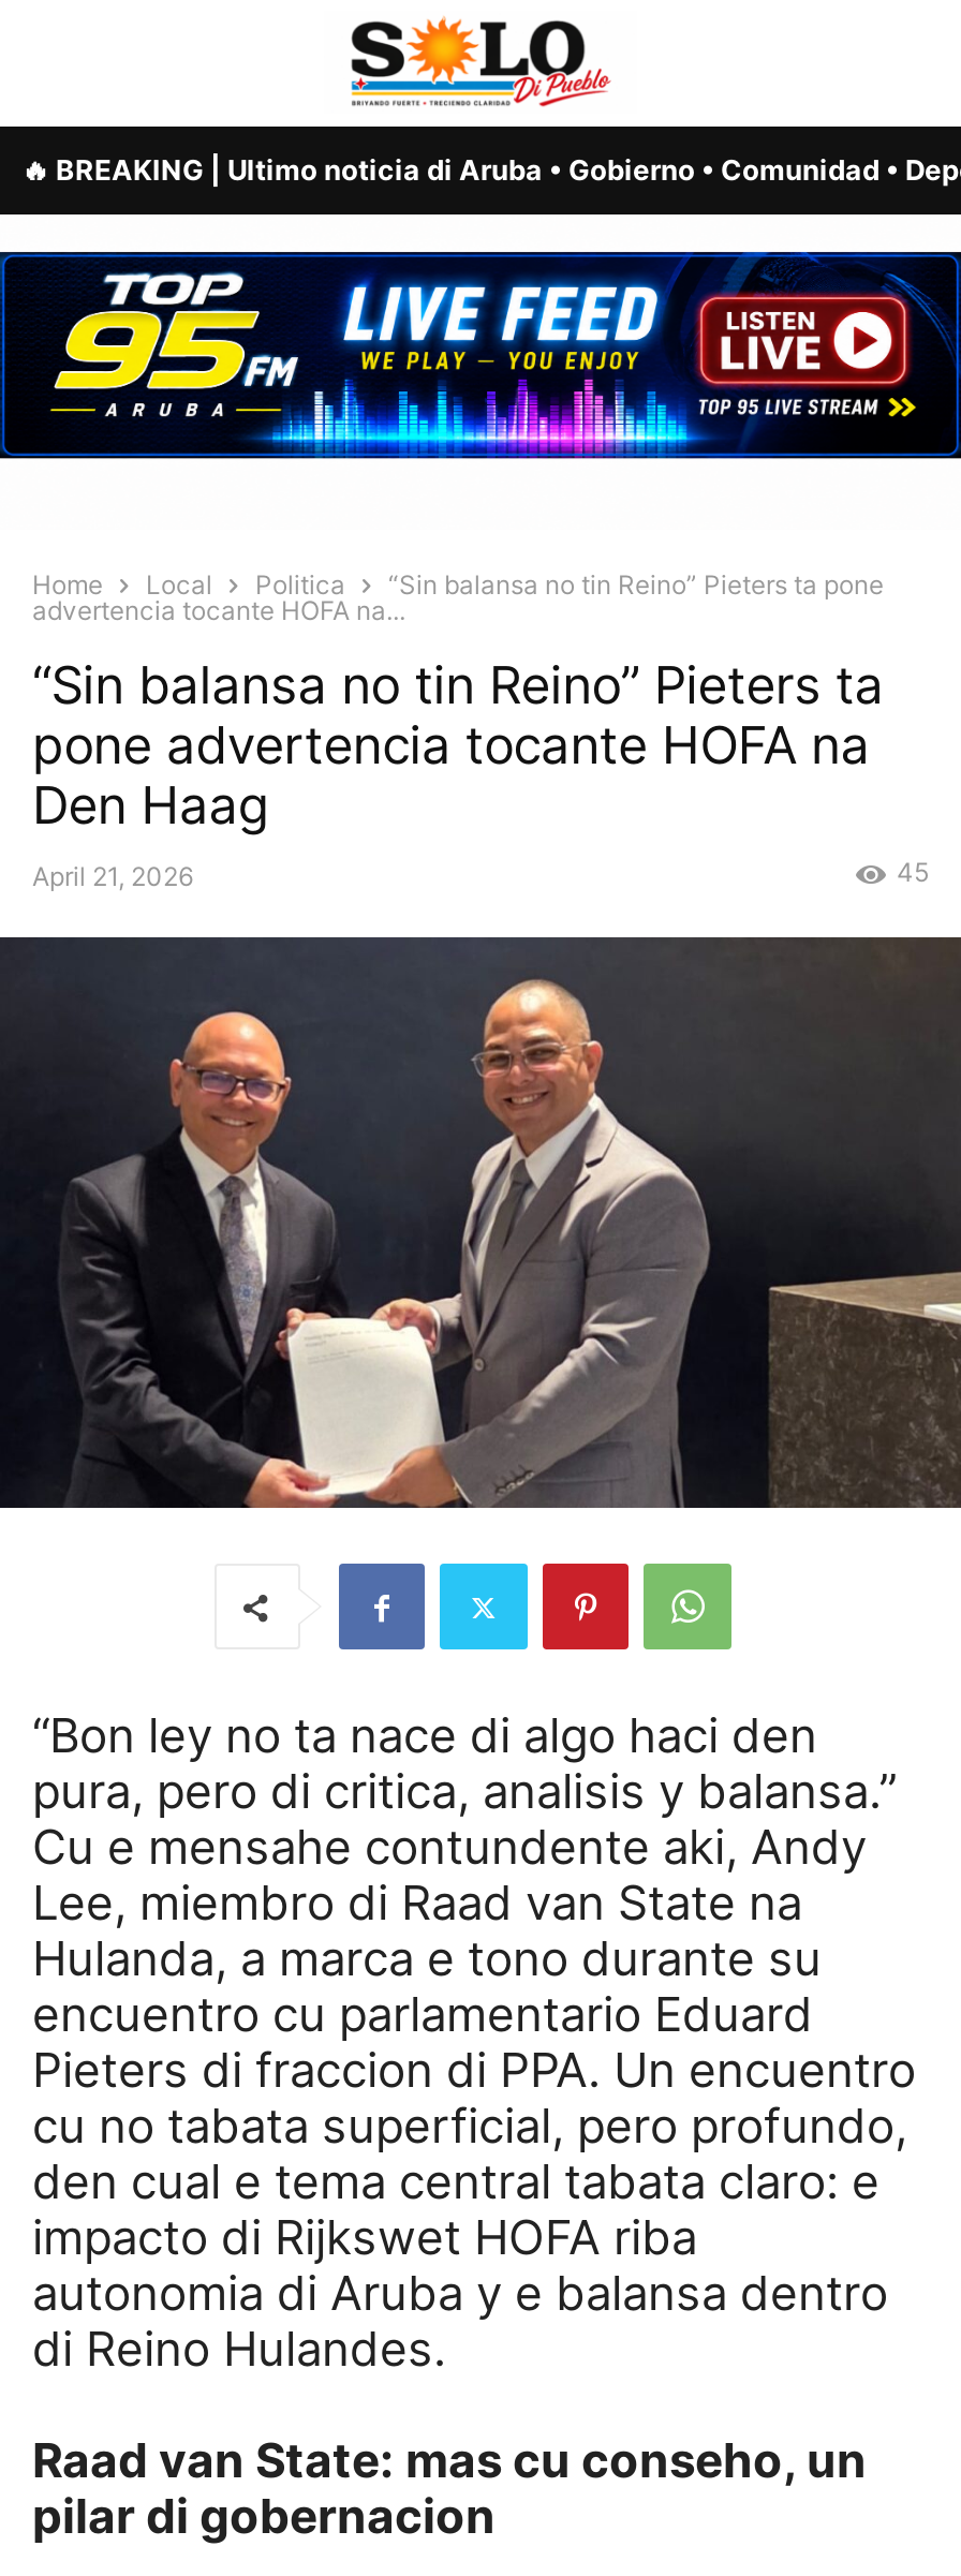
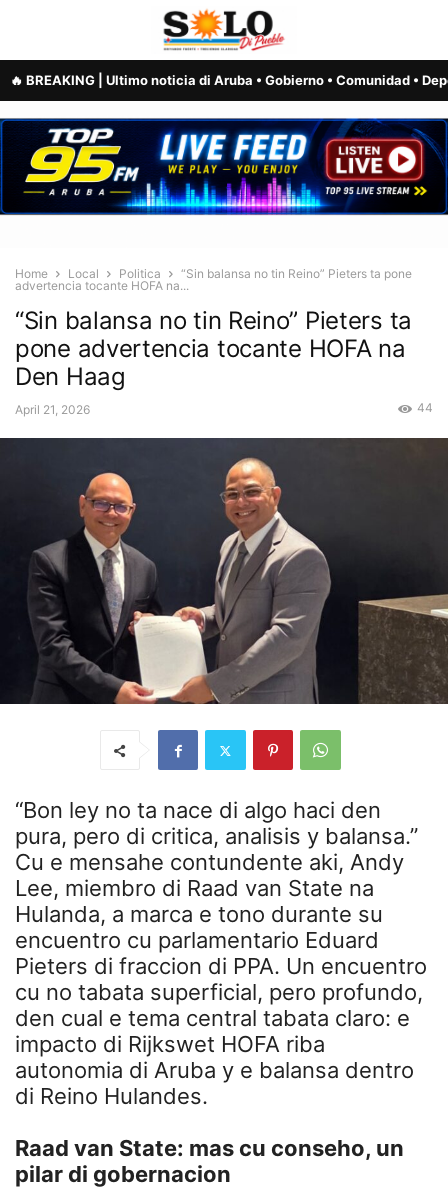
[897,857,929,889] 45 -> [417,400,433,415] 44

